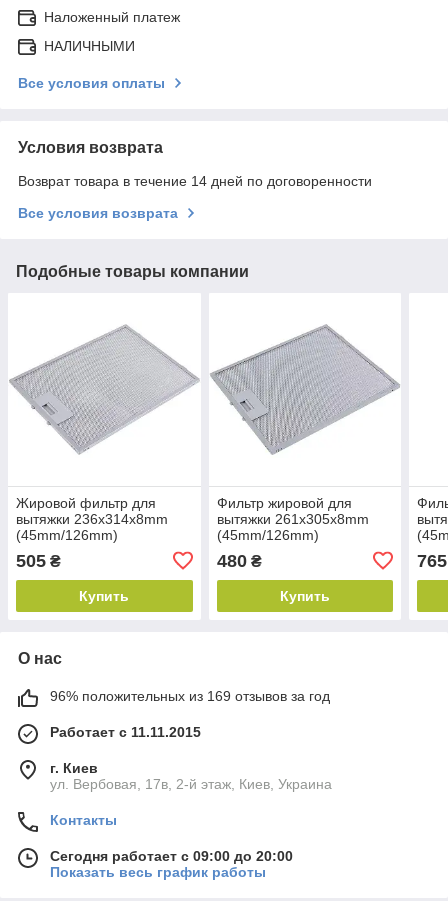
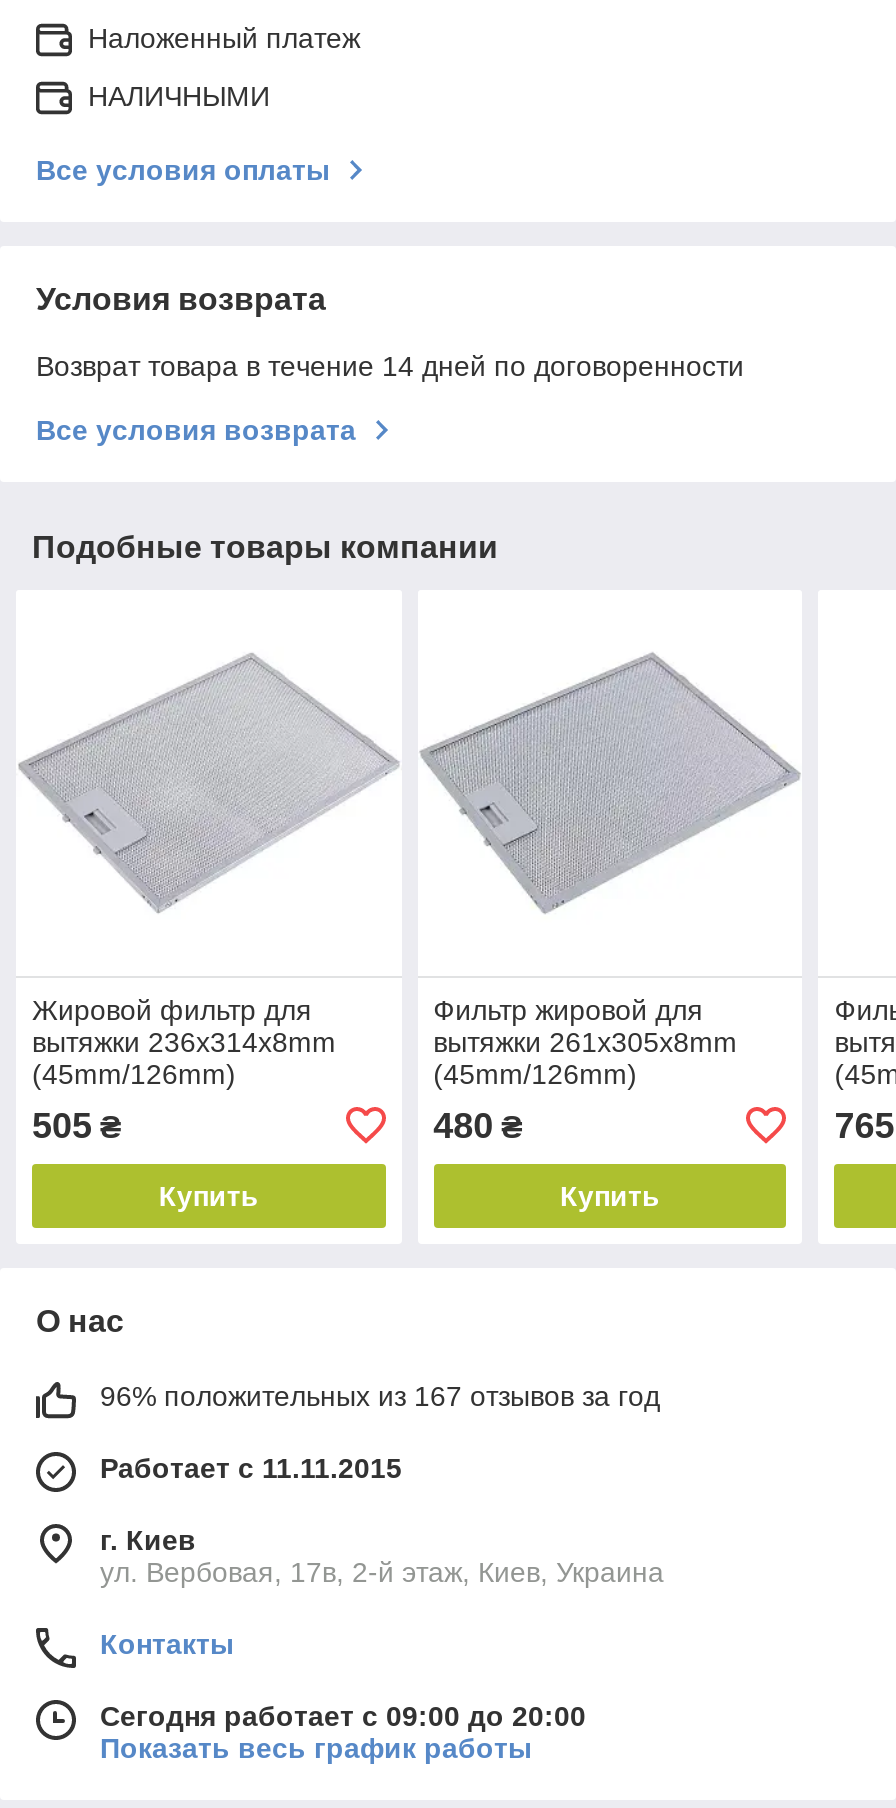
[50,688,330,704] 96% положительных из 169 отзывов за год -> [100,1380,660,1412] 96% положительных из 167 отзывов за год

